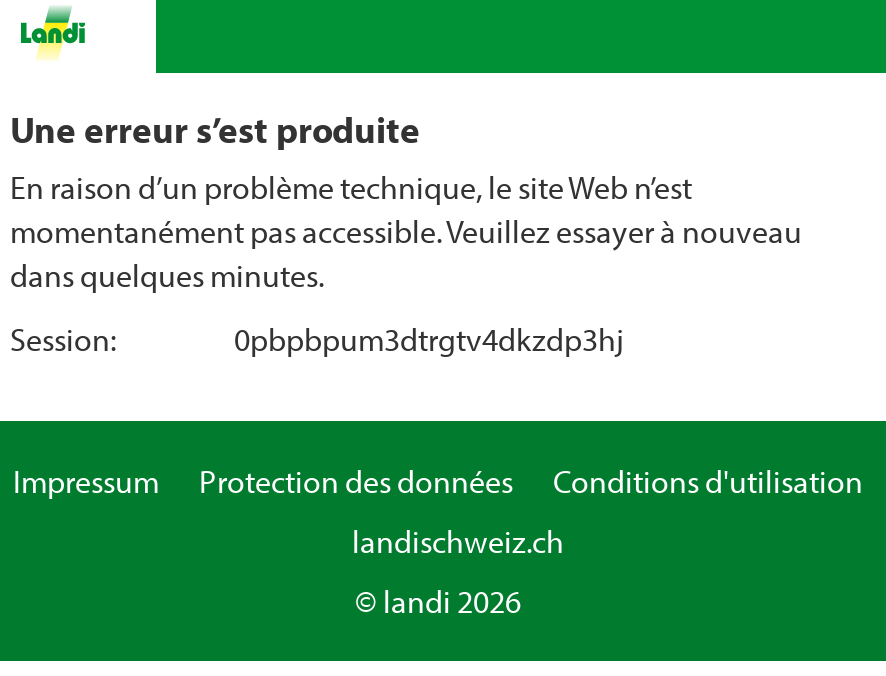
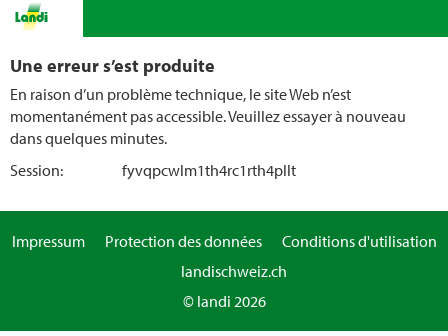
[234,319,624,359] 0pbpbpum3dtrgtv4dkzdp3hj -> [122,160,296,180] fyvqpcwlm1th4rc1rth4pllt

